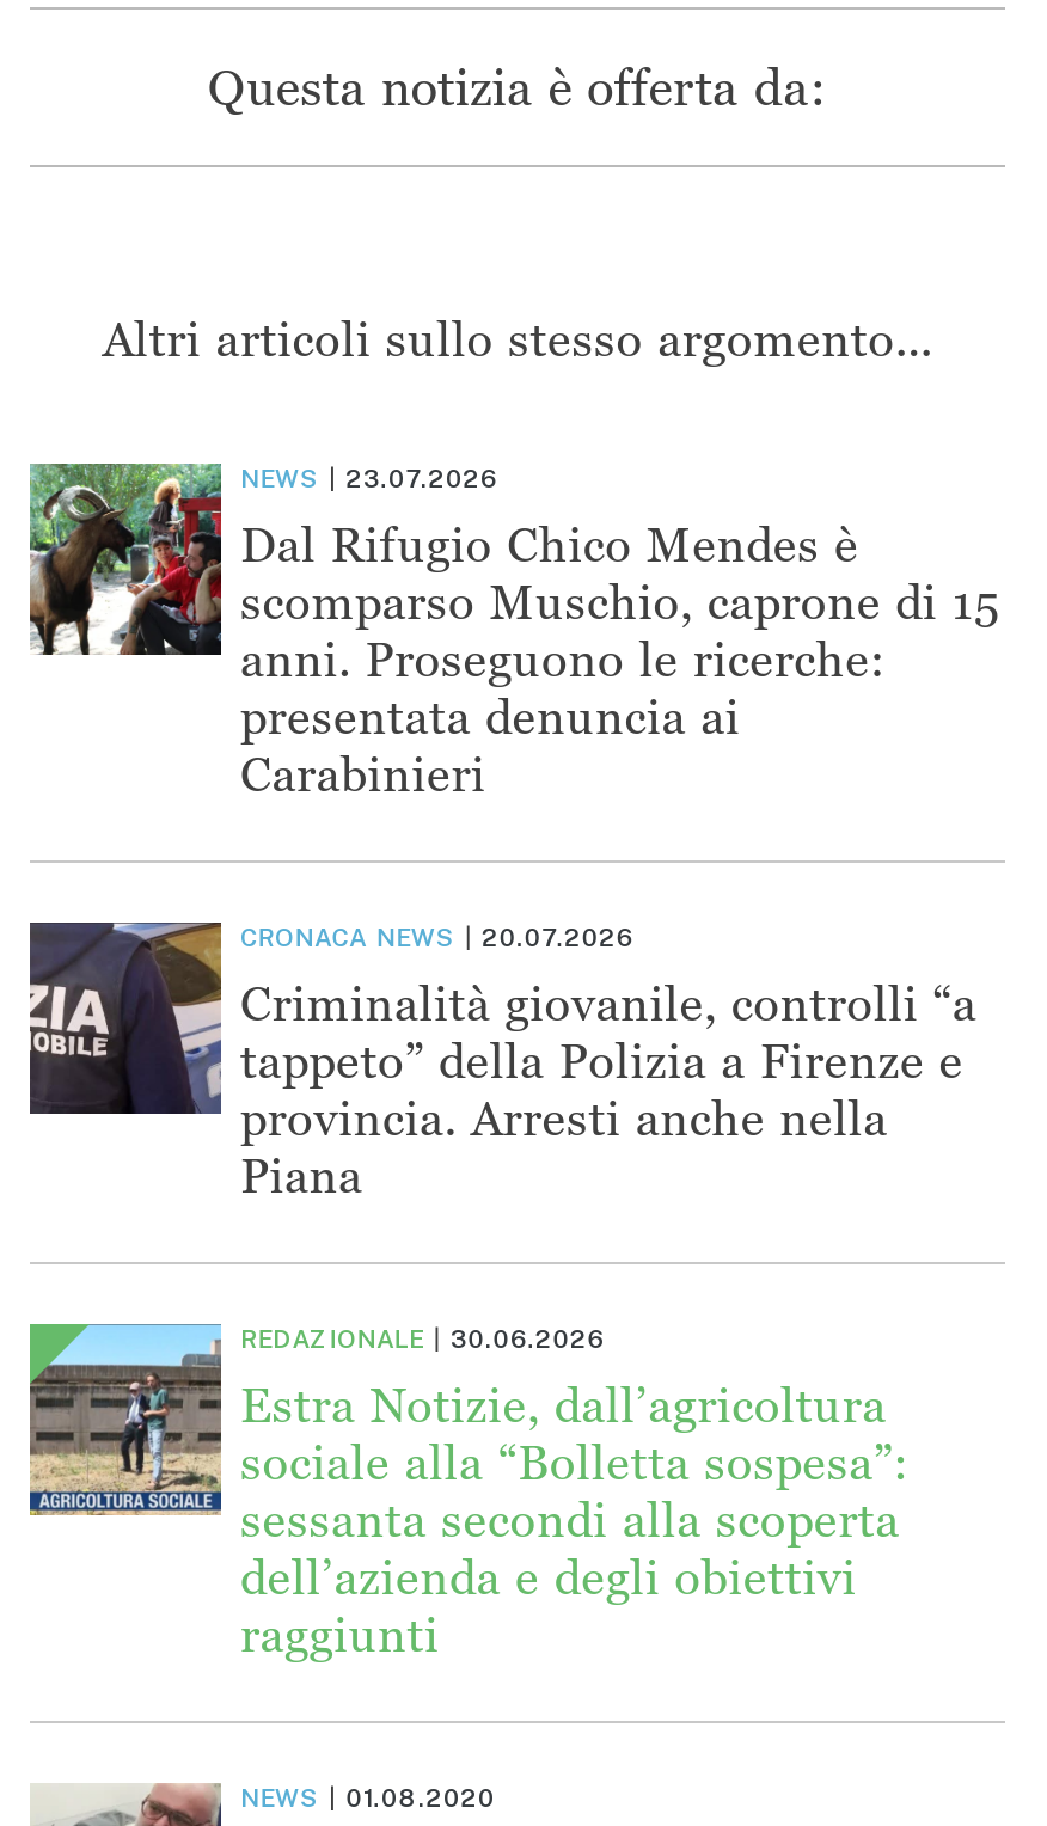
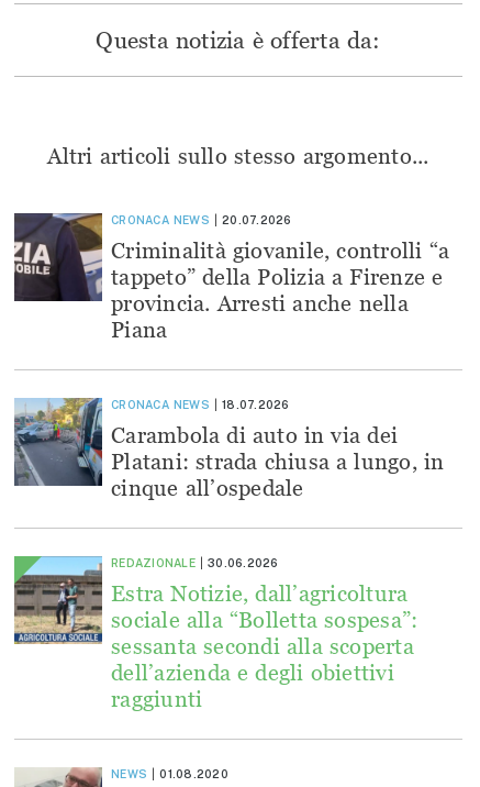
[27,461,1001,800] [image] | NEWS | 23.07.2026 | Dal Rifugio Chico Mendes è | scomparso Muschio, caprone di 15 | anni. Proseguono le ricerche: | presentata denuncia ai | Carabinieri -> none
moved [25,920,977,1201] -> [12,212,449,342]: [image] | CRONACA NEWS | 20.07.2026 | Criminalità giovanile, controlli “a | tappeto” della Polizia a Firenze e | provincia. Arresti anche nella | Piana
none -> [13,397,444,500] [image] | CRONACA NEWS | 18.07.2026 | Carambola di auto in via dei | Platani: strada chiusa a lungo, in | cinque all’ospedale

